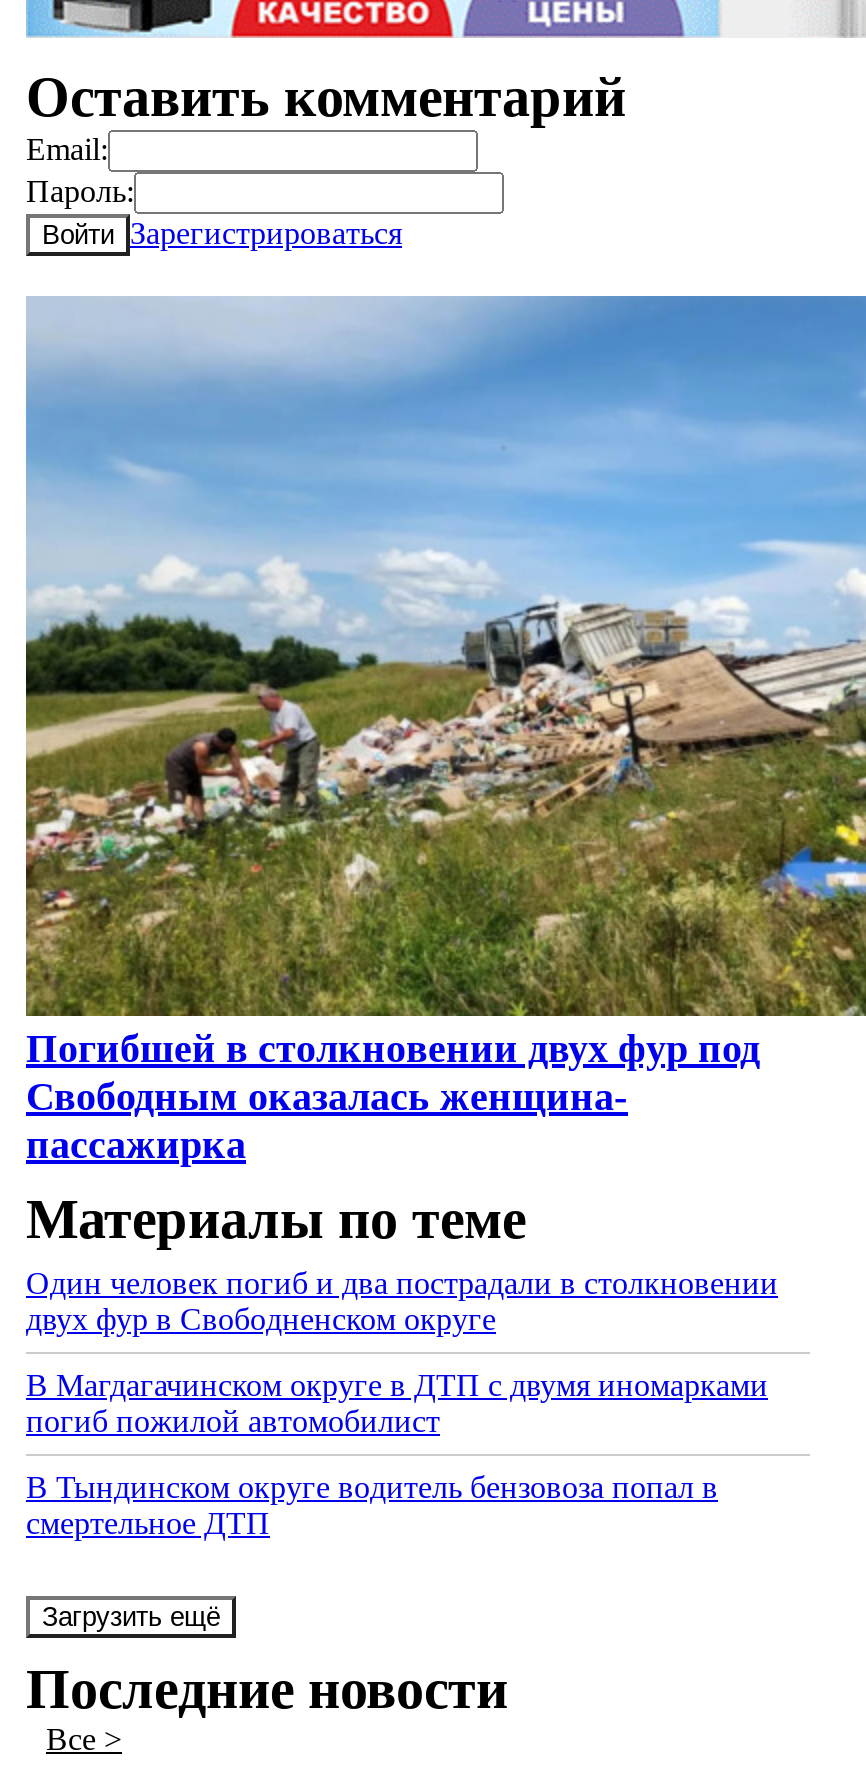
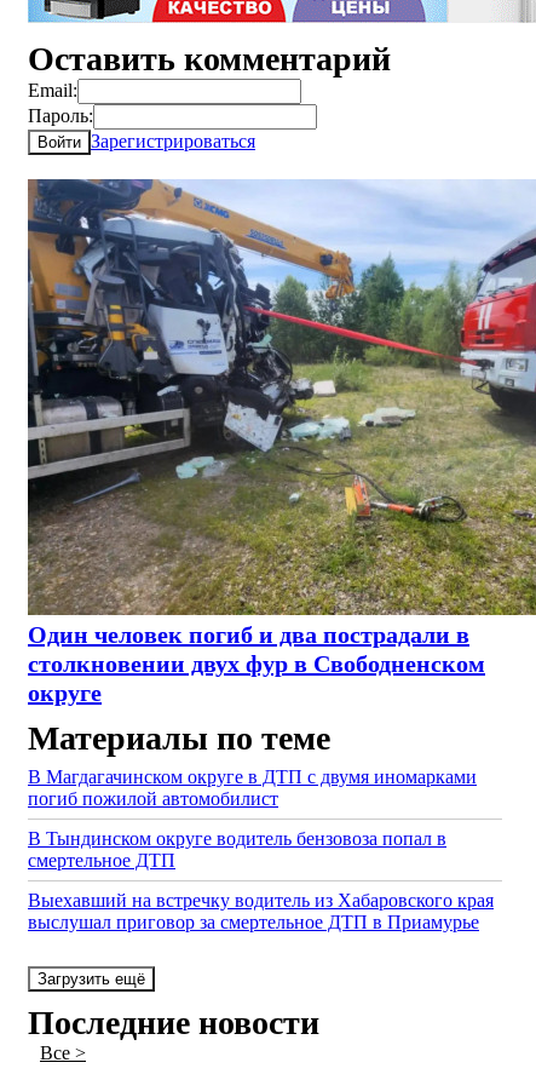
[24,294,860,1167] [image] | Погибшей в столкновении двух фур под | Свободным оказалась женщина- | пассажирка -> [27,179,532,706] [image] | Один человек погиб и два пострадали в | столкновении двух фур в Свободненском | округе
[26,1267,778,1337] Один человек погиб и два пострадали в столкновении | двух фур в Свободненском округе -> none
moved [26,1369,768,1541] -> [28,767,477,871]: В Магдагачинском округе в ДТП с двумя иномарками | погиб пожилой автомобилист | В Тындинском округе водитель бензовоза попал в | смертельное ДТП
none -> [28,890,494,933] Выехавший на встречку водитель из Хабаровского края | выслушал приговор за смертельное ДТП в Приамурье

